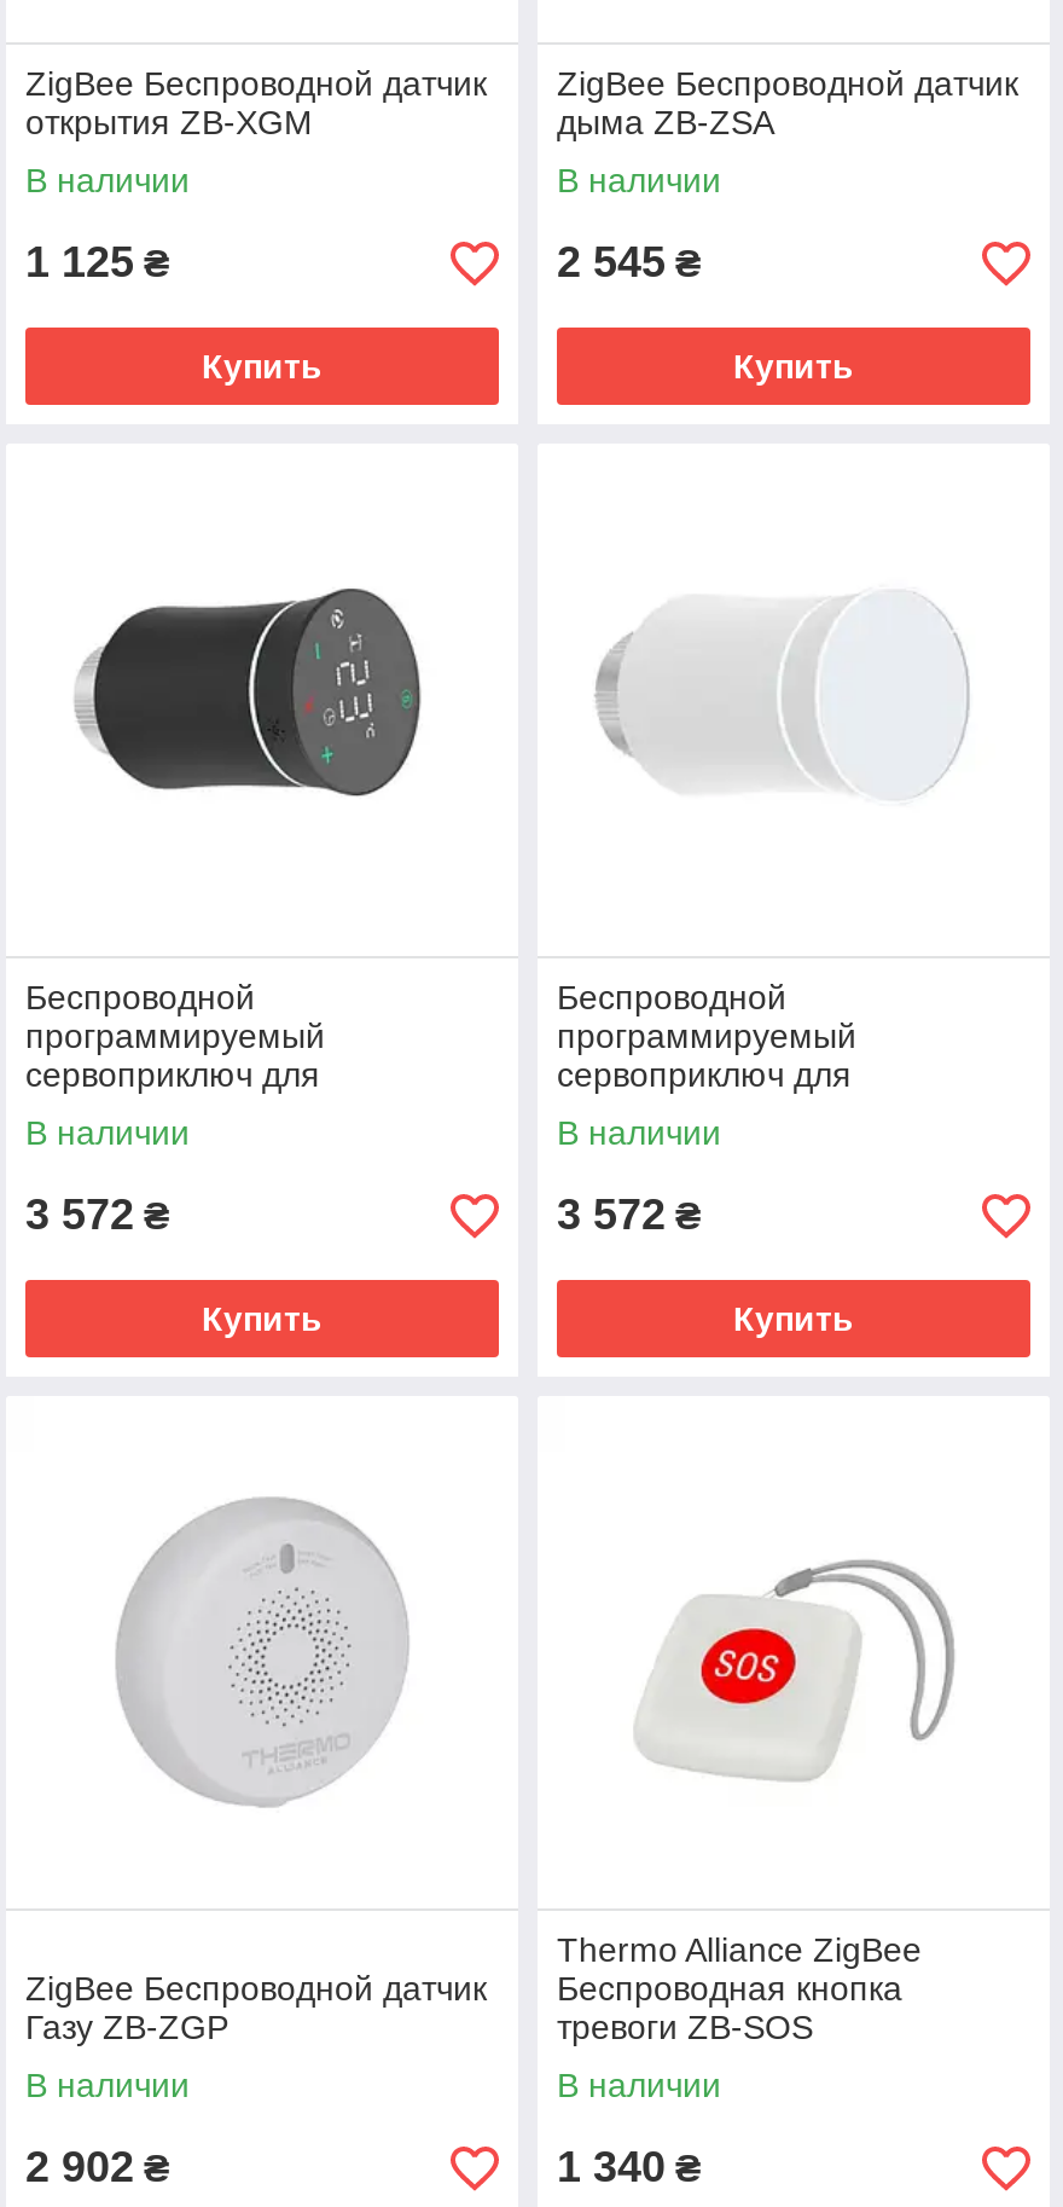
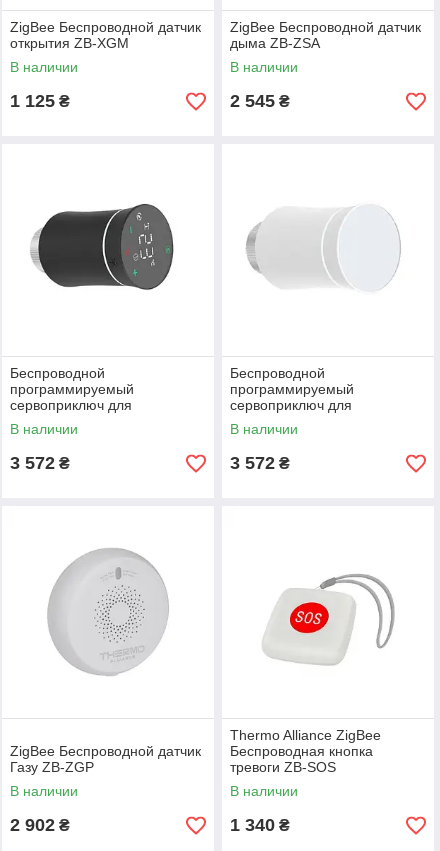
[202,347,323,386] Купить -> none
[733,347,854,386] Купить -> none
[202,1299,323,1338] Купить -> none
[733,1299,854,1338] Купить -> none

